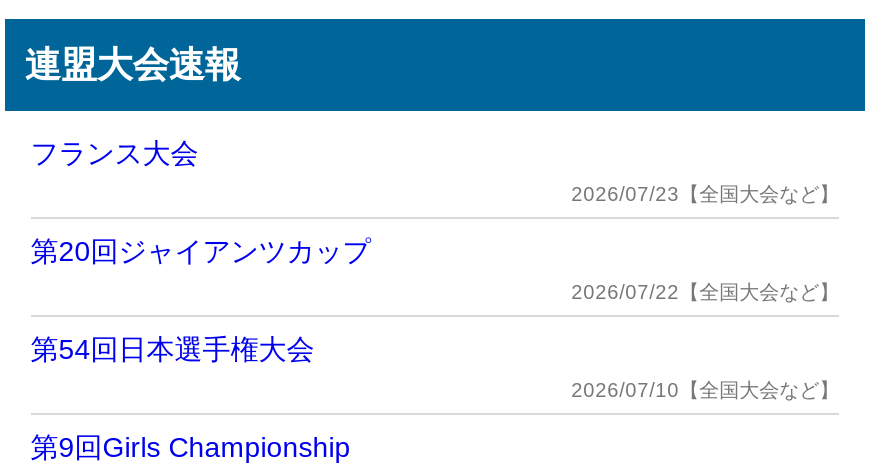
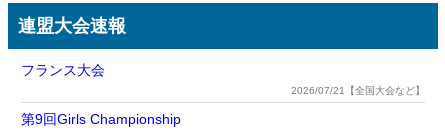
[31,183,839,401] 2026/07/23【全国大会など】 | 第20回ジャイアンツカップ | 2026/07/22【全国大会など】 | 第54回日本選手権大会 | 2026/07/10【全国大会など】 -> [291,85,425,96] 2026/07/21【全国大会など】

